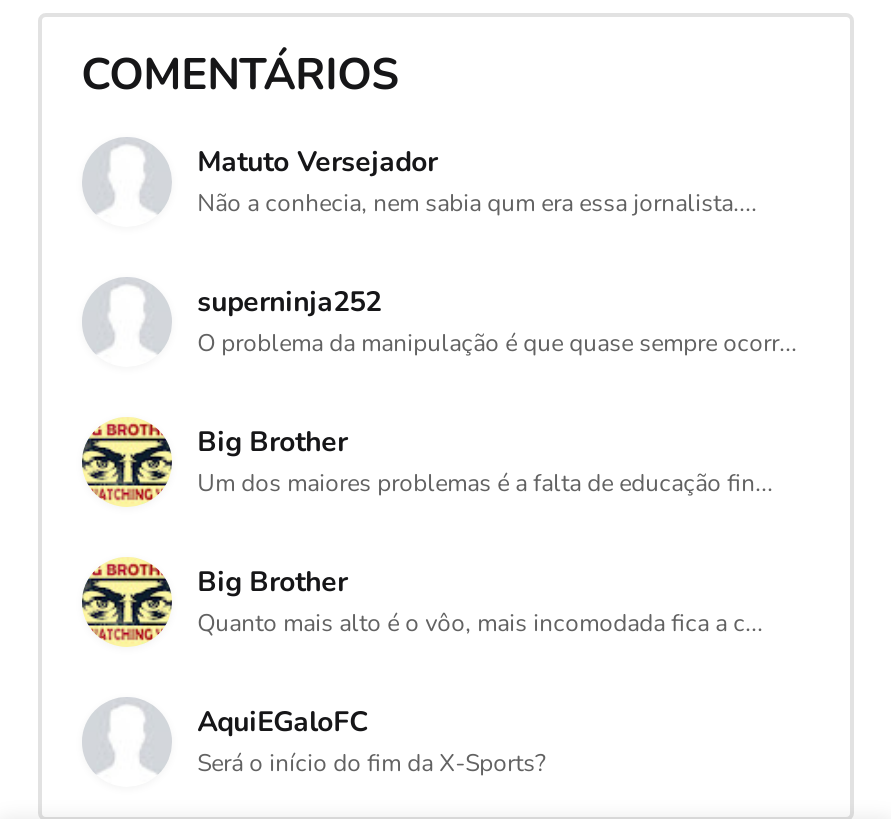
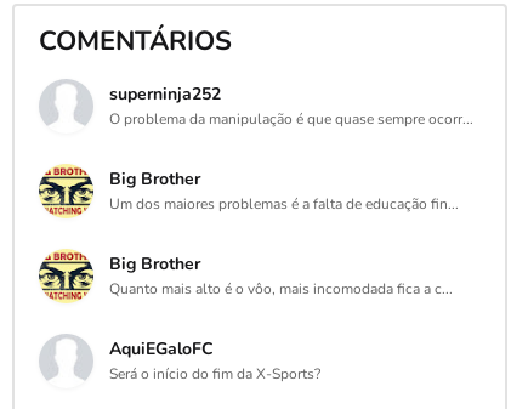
[197,143,757,219] Matuto Versejador | Não a conhecia, nem sabia qum era essa jornalista.... -> none

